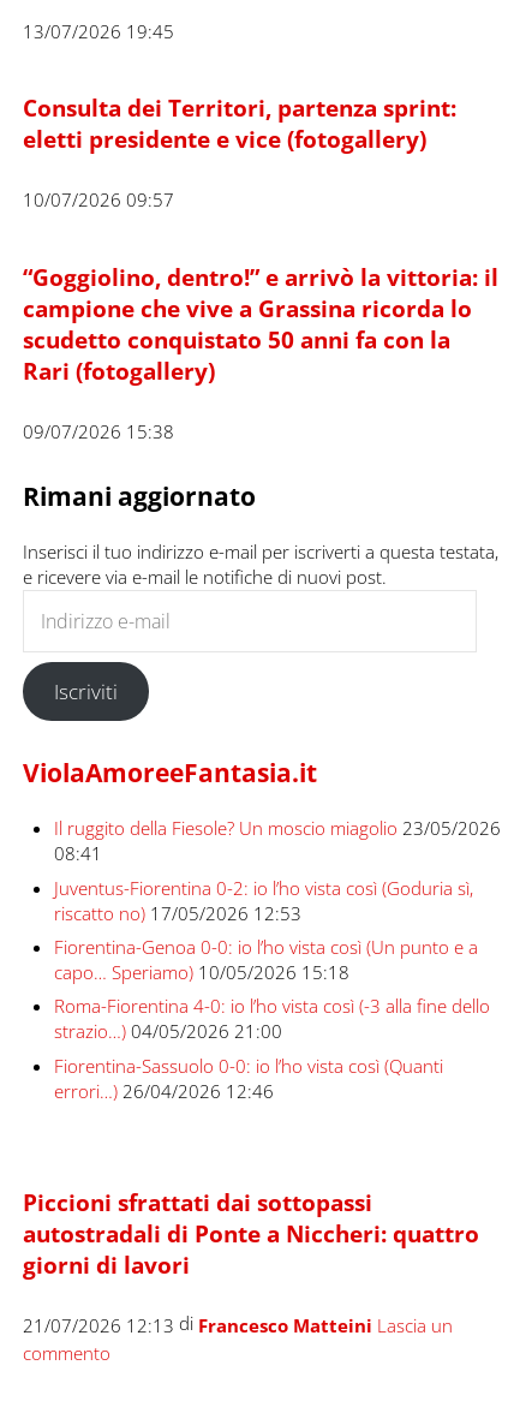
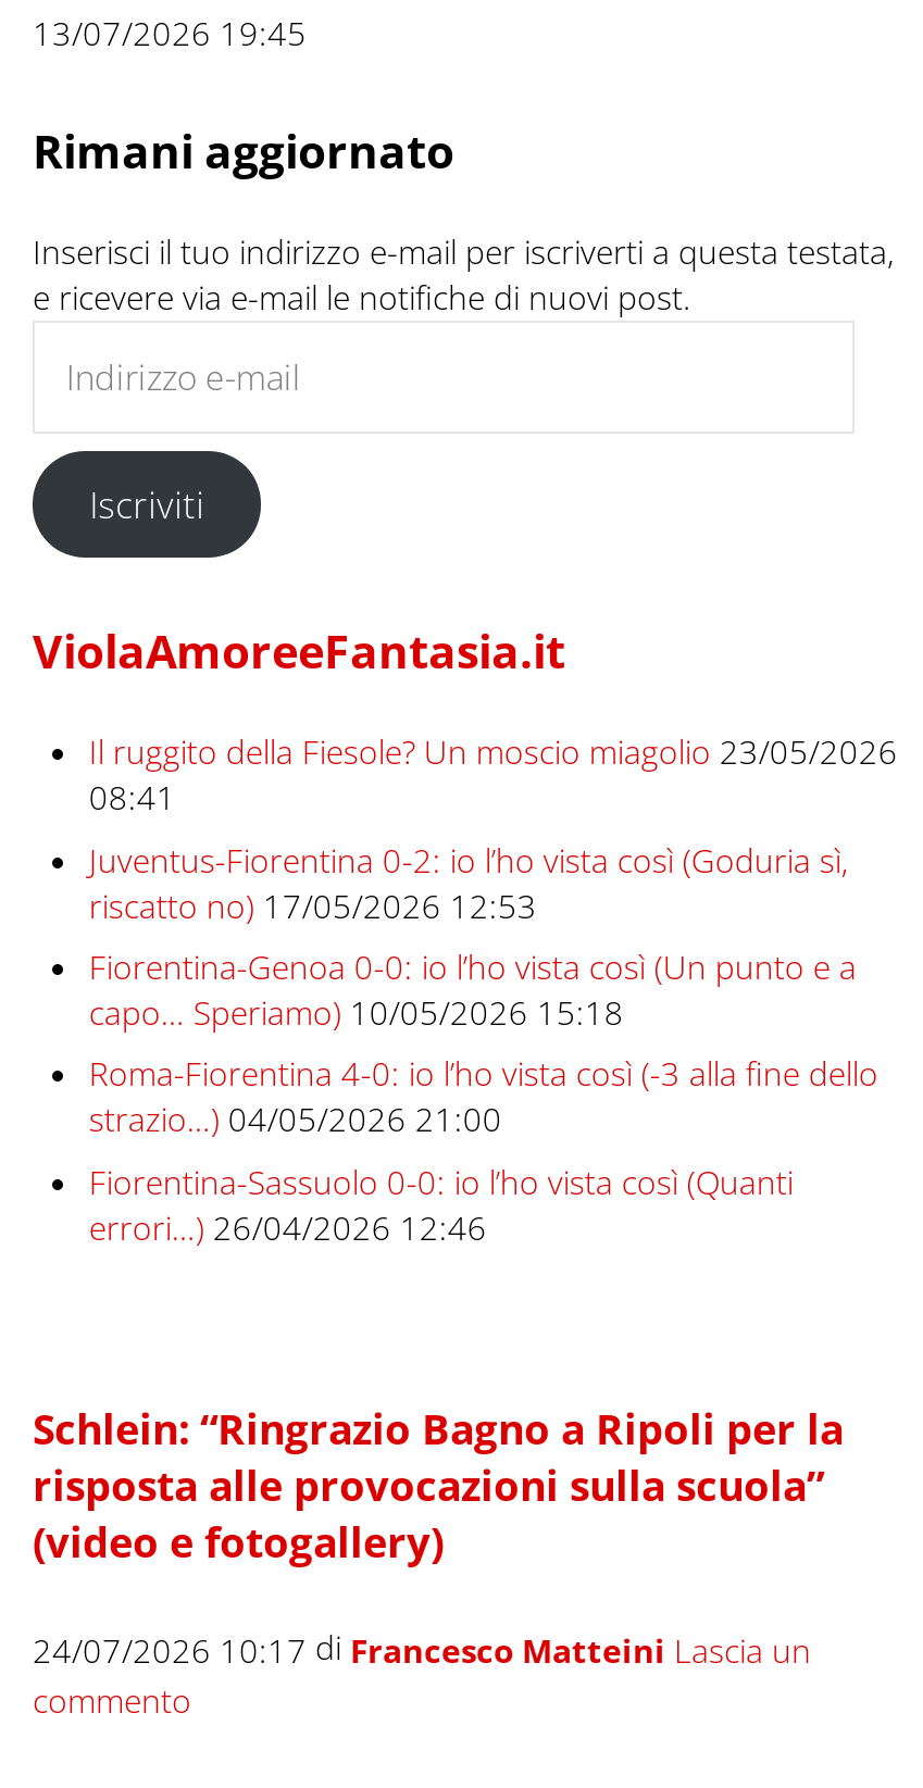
[23,93,498,442] Consulta dei Territori, partenza sprint: | eletti presidente e vice (fotogallery) | 10/07/2026 09:57 | “Goggiolino, dentro!” e arrivò la vittoria: il | campione che vive a Grassina ricorda lo | scudetto conquistato 50 anni fa con la | Rari (fotogallery) | 09/07/2026 15:38 -> none
[23,1187,479,1280] Piccioni sfrattati dai sottopassi | autostradali di Ponte a Niccheri: quattro | giorni di lavori -> [33,1402,844,1569] Schlein: “Ringrazio Bagno a Ripoli per la | risposta alle provocazioni sulla scuola” | (video e fotogallery)
[23,1311,453,1337] 21/07/2026 12:13 di Francesco Matteini Lascia un -> [33,1626,811,1672] 24/07/2026 10:17 di Francesco Matteini Lascia un

